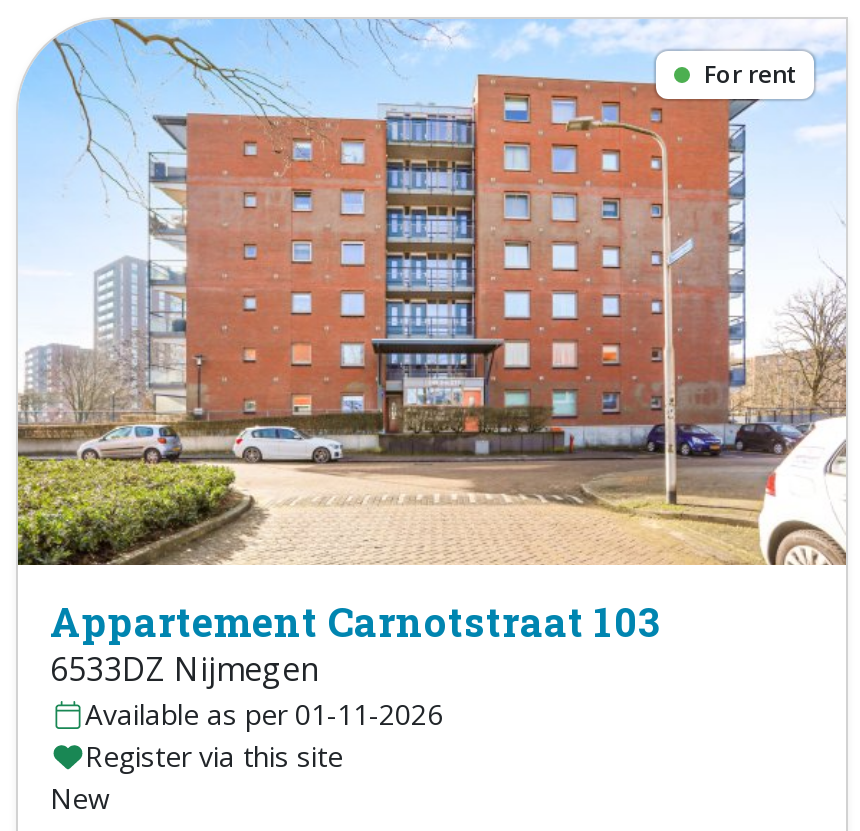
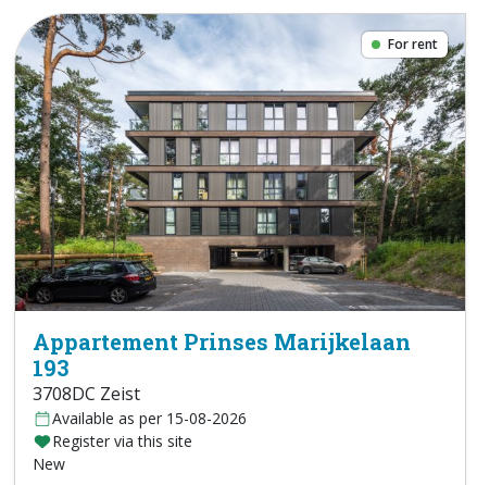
[16,17,848,733] [image] | Appartement Carnotstraat 103 | 6533DZ Nijmegen | Available as per 01-11-2026 -> [14,13,466,429] [image] | Appartement Prinses Marijkelaan | 193 | 3708DC Zeist | Available as per 15-08-2026

